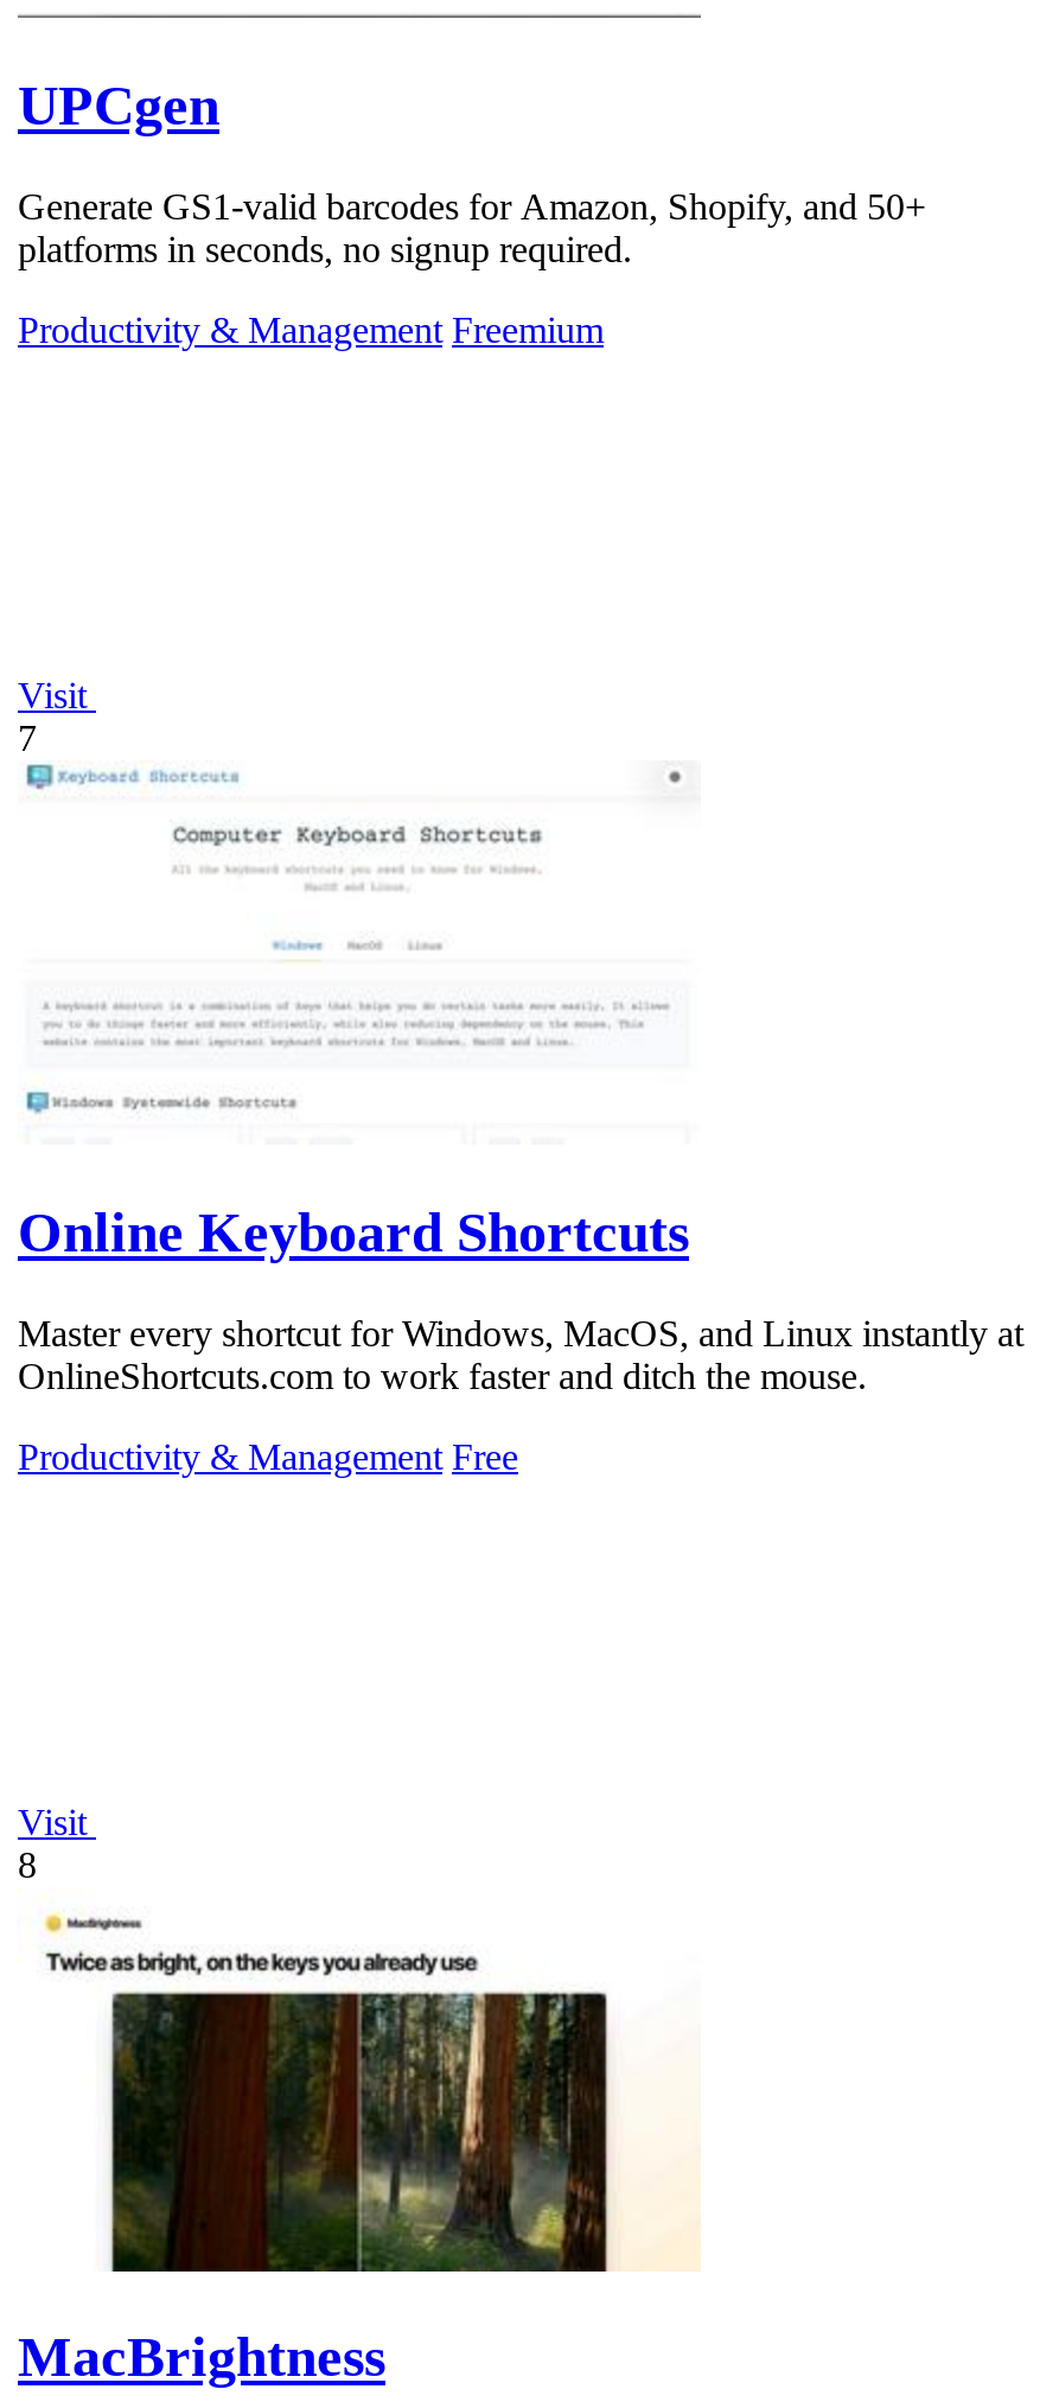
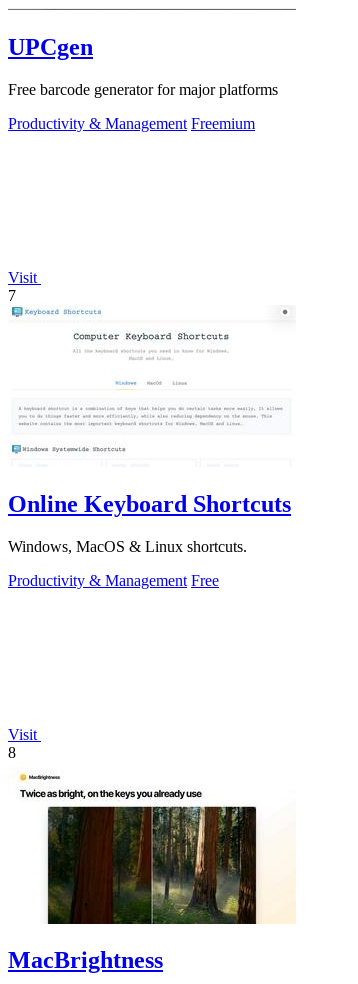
[18,186,926,269] Generate GS1-valid barcodes for Amazon, Shopify, and 50+ | platforms in seconds, no signup required. -> [8,81,278,98] Free barcode generator for major platforms
[18,1312,1023,1395] Master every shortcut for Windows, MacOS, and Linux instantly at | OnlineShortcuts.com to work faster and ditch the mouse. -> [8,538,247,555] Windows, MacOS & Linux shortcuts.

